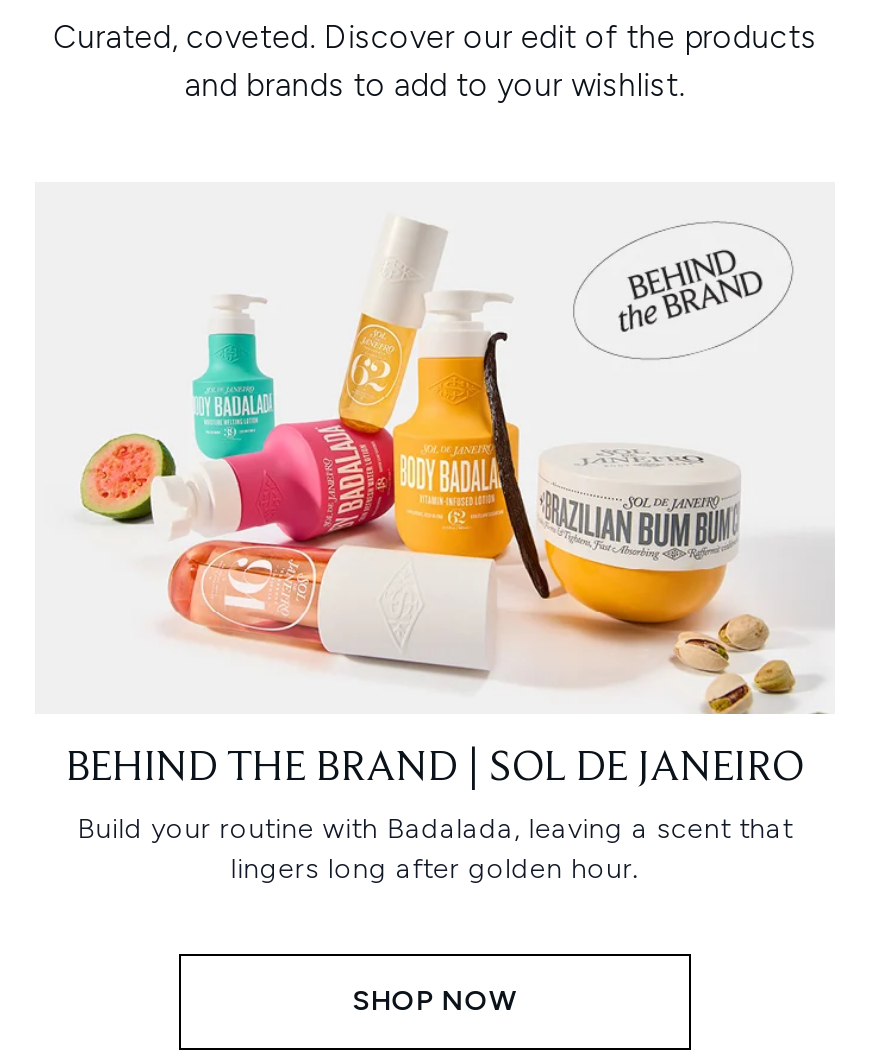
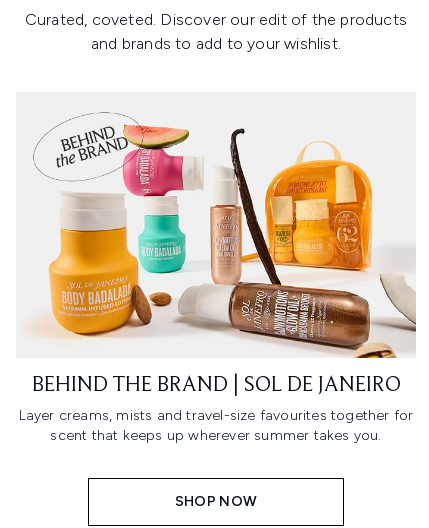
[79,220,835,716] [image] -> [33,112,417,359] [image]
[77,812,793,886] Build your routine with Badalada, leaving a scent that | lingers long after golden hour. -> [19,407,413,444] Layer creams, mists and travel-size favourites together for | scent that keeps up wherever summer takes you.

